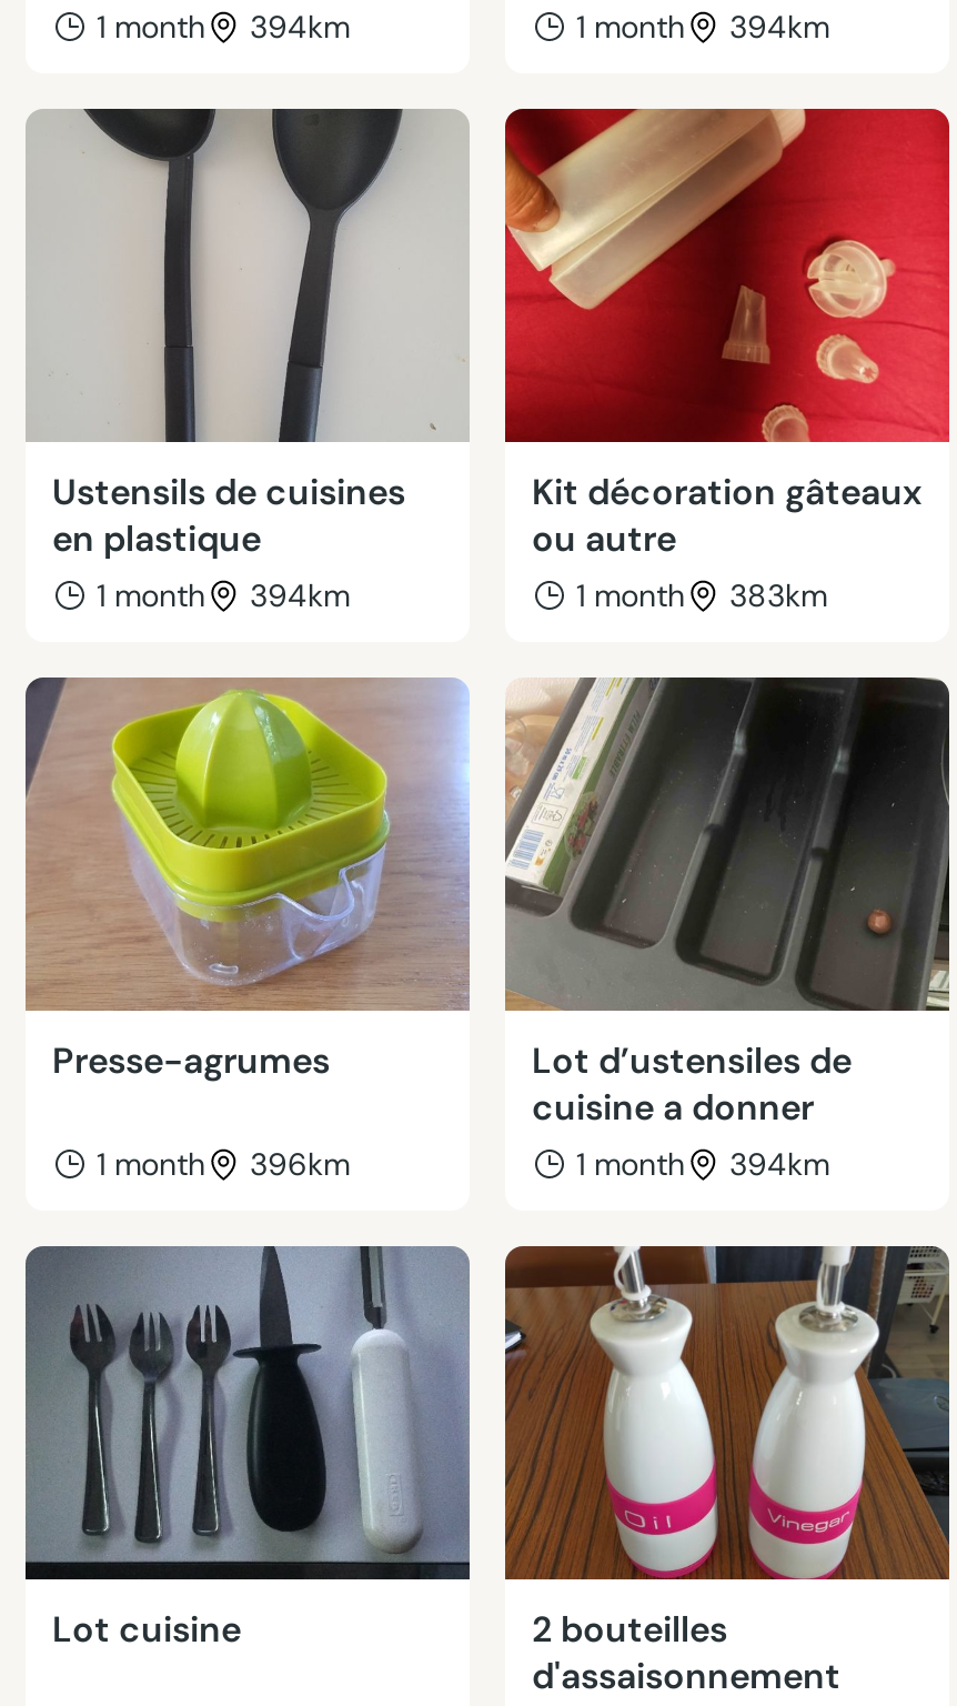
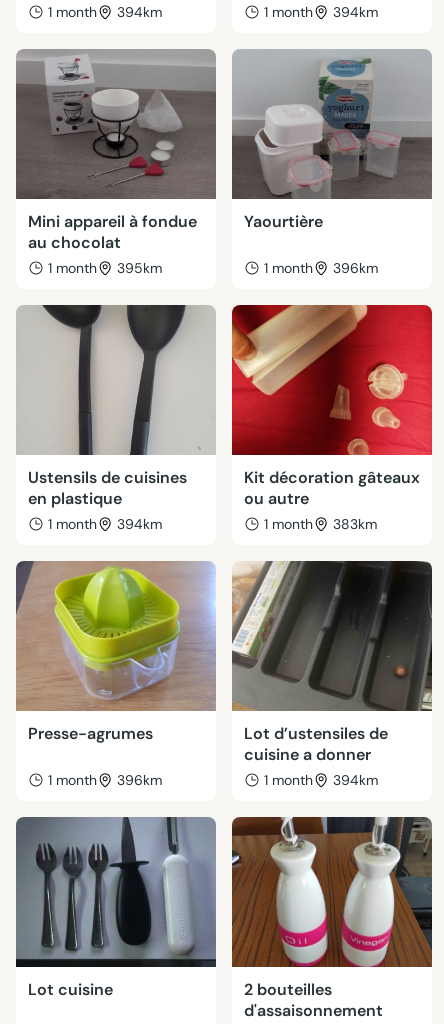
none -> [16,50,216,277] [image] | Mini appareil à fondue | au chocolat | 1 month | 395km
none -> [231,49,433,277] [image] | Yaourtière | 1 month | 396km

